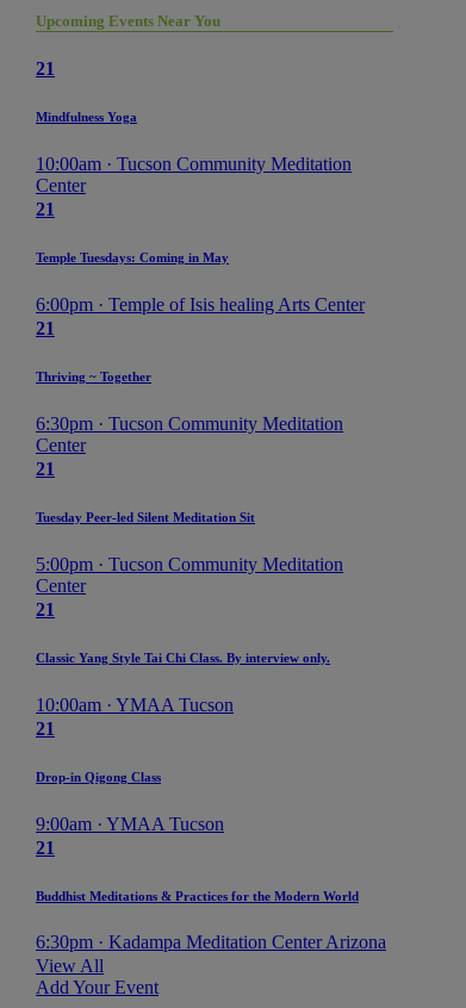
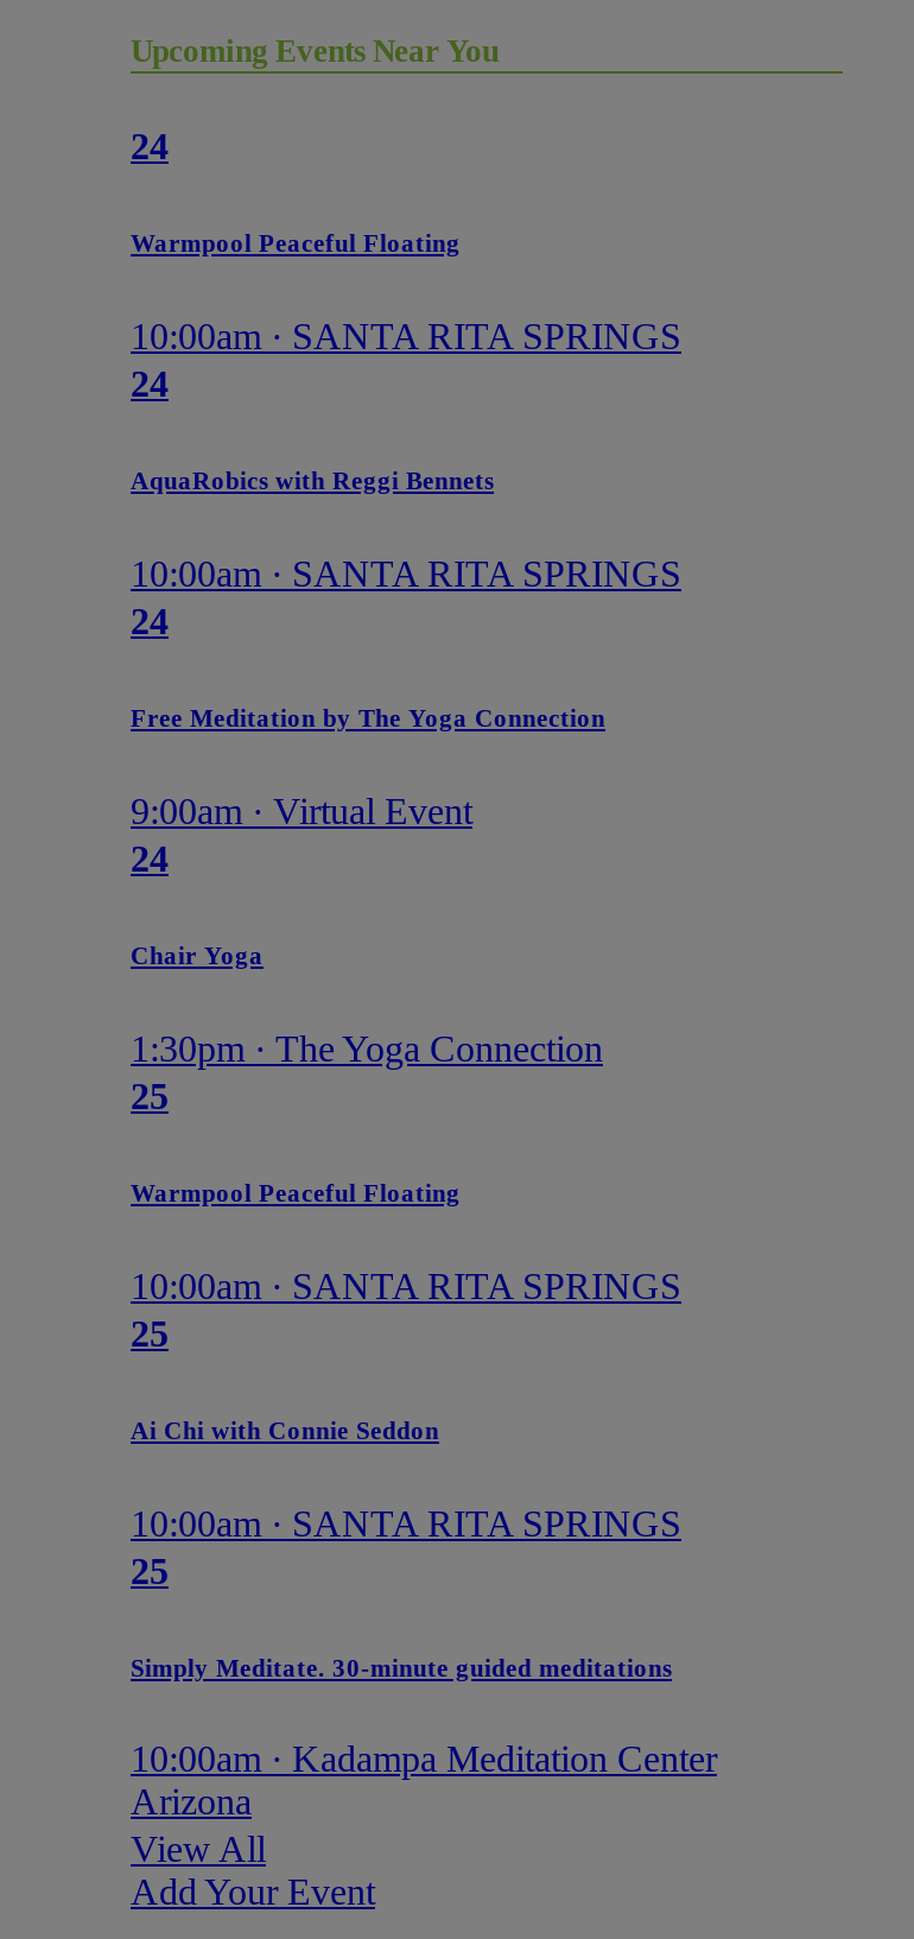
[36,58,55,79] 21 -> [131,126,169,166] 24
[36,109,137,124] Mindfulness Yoga -> [131,228,461,256] Warmpool Peaceful Floating
[36,154,352,219] 10:00am · Tucson Community Meditation | Center | 21 -> [131,316,681,403] 10:00am · SANTA RITA SPRINGS | 24
[36,250,229,264] Temple Tuesdays: Coming in May -> [131,465,494,493] AquaRobics with Reggi Bennets
[36,294,365,338] 6:00pm · Temple of Isis healing Arts Center | 21 -> [131,553,681,641] 10:00am · SANTA RITA SPRINGS | 24
[36,369,151,383] Thriving ~ Together -> [131,702,605,731] Free Meditation by The Yoga Connection
[36,413,343,479] 6:30pm · Tucson Community Meditation | Center | 21 -> [131,790,472,878] 9:00am · Virtual Event | 24
[36,510,255,524] Tuesday Peer-led Silent Meditation Sit -> [131,940,264,968] Chair Yoga
[36,554,343,619] 5:00pm · Tucson Community Meditation | Center | 21 -> [131,1028,603,1115] 1:30pm · The Yoga Connection | 25
[36,650,330,664] Classic Yang Style Tai Chi Class. By interview only. -> [131,1177,461,1205] Warmpool Peaceful Floating
[36,694,234,738] 10:00am · YMAA Tucson | 21 -> [131,1265,681,1353] 10:00am · SANTA RITA SPRINGS | 25
[36,769,161,784] Drop-in Qigong Class -> [131,1414,439,1443] Ai Chi with Connie Seddon
[36,813,224,857] 9:00am · YMAA Tucson | 21 -> [131,1502,681,1590] 10:00am · SANTA RITA SPRINGS | 25
[36,888,359,903] Buddhist Meditations & Practices for the Modern World -> [131,1652,672,1680] Simply Meditate. 30-minute guided meditations
[36,932,386,953] 6:30pm · Kadampa Meditation Center Arizona -> [131,1740,717,1823] 10:00am · Kadampa Meditation Center | Arizona

